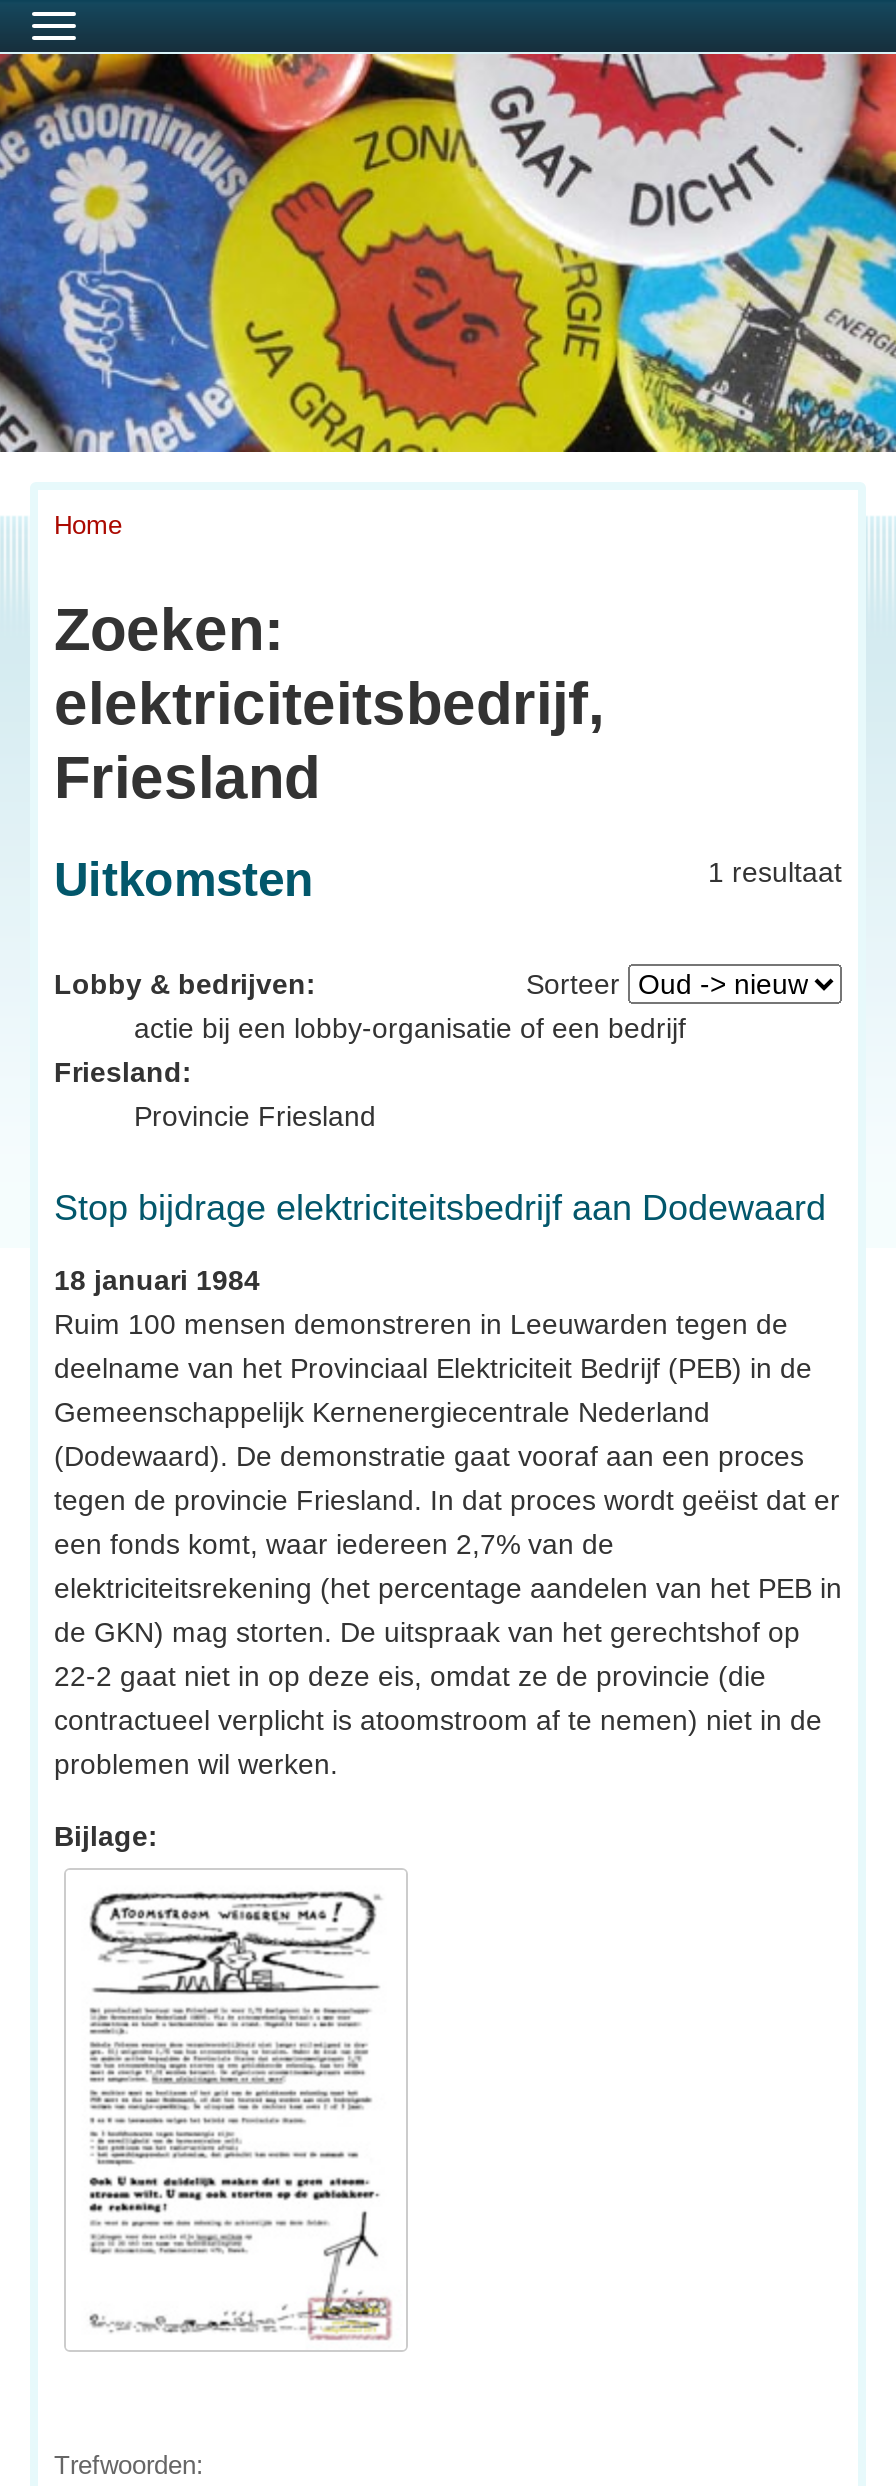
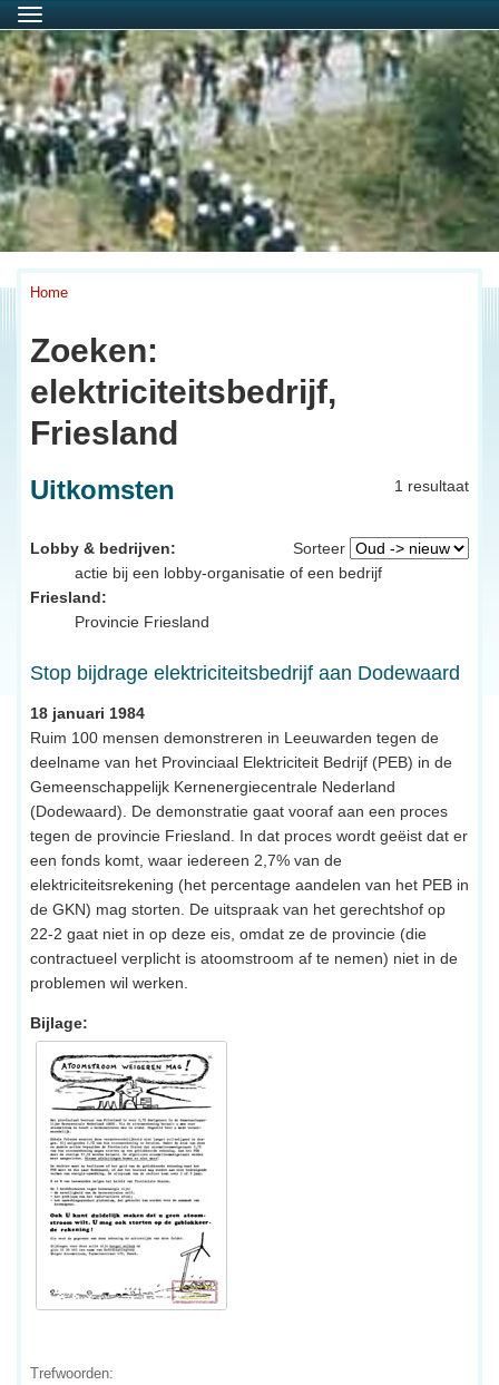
[6,52,890,454] [image] -> [3,29,496,253] [image]

